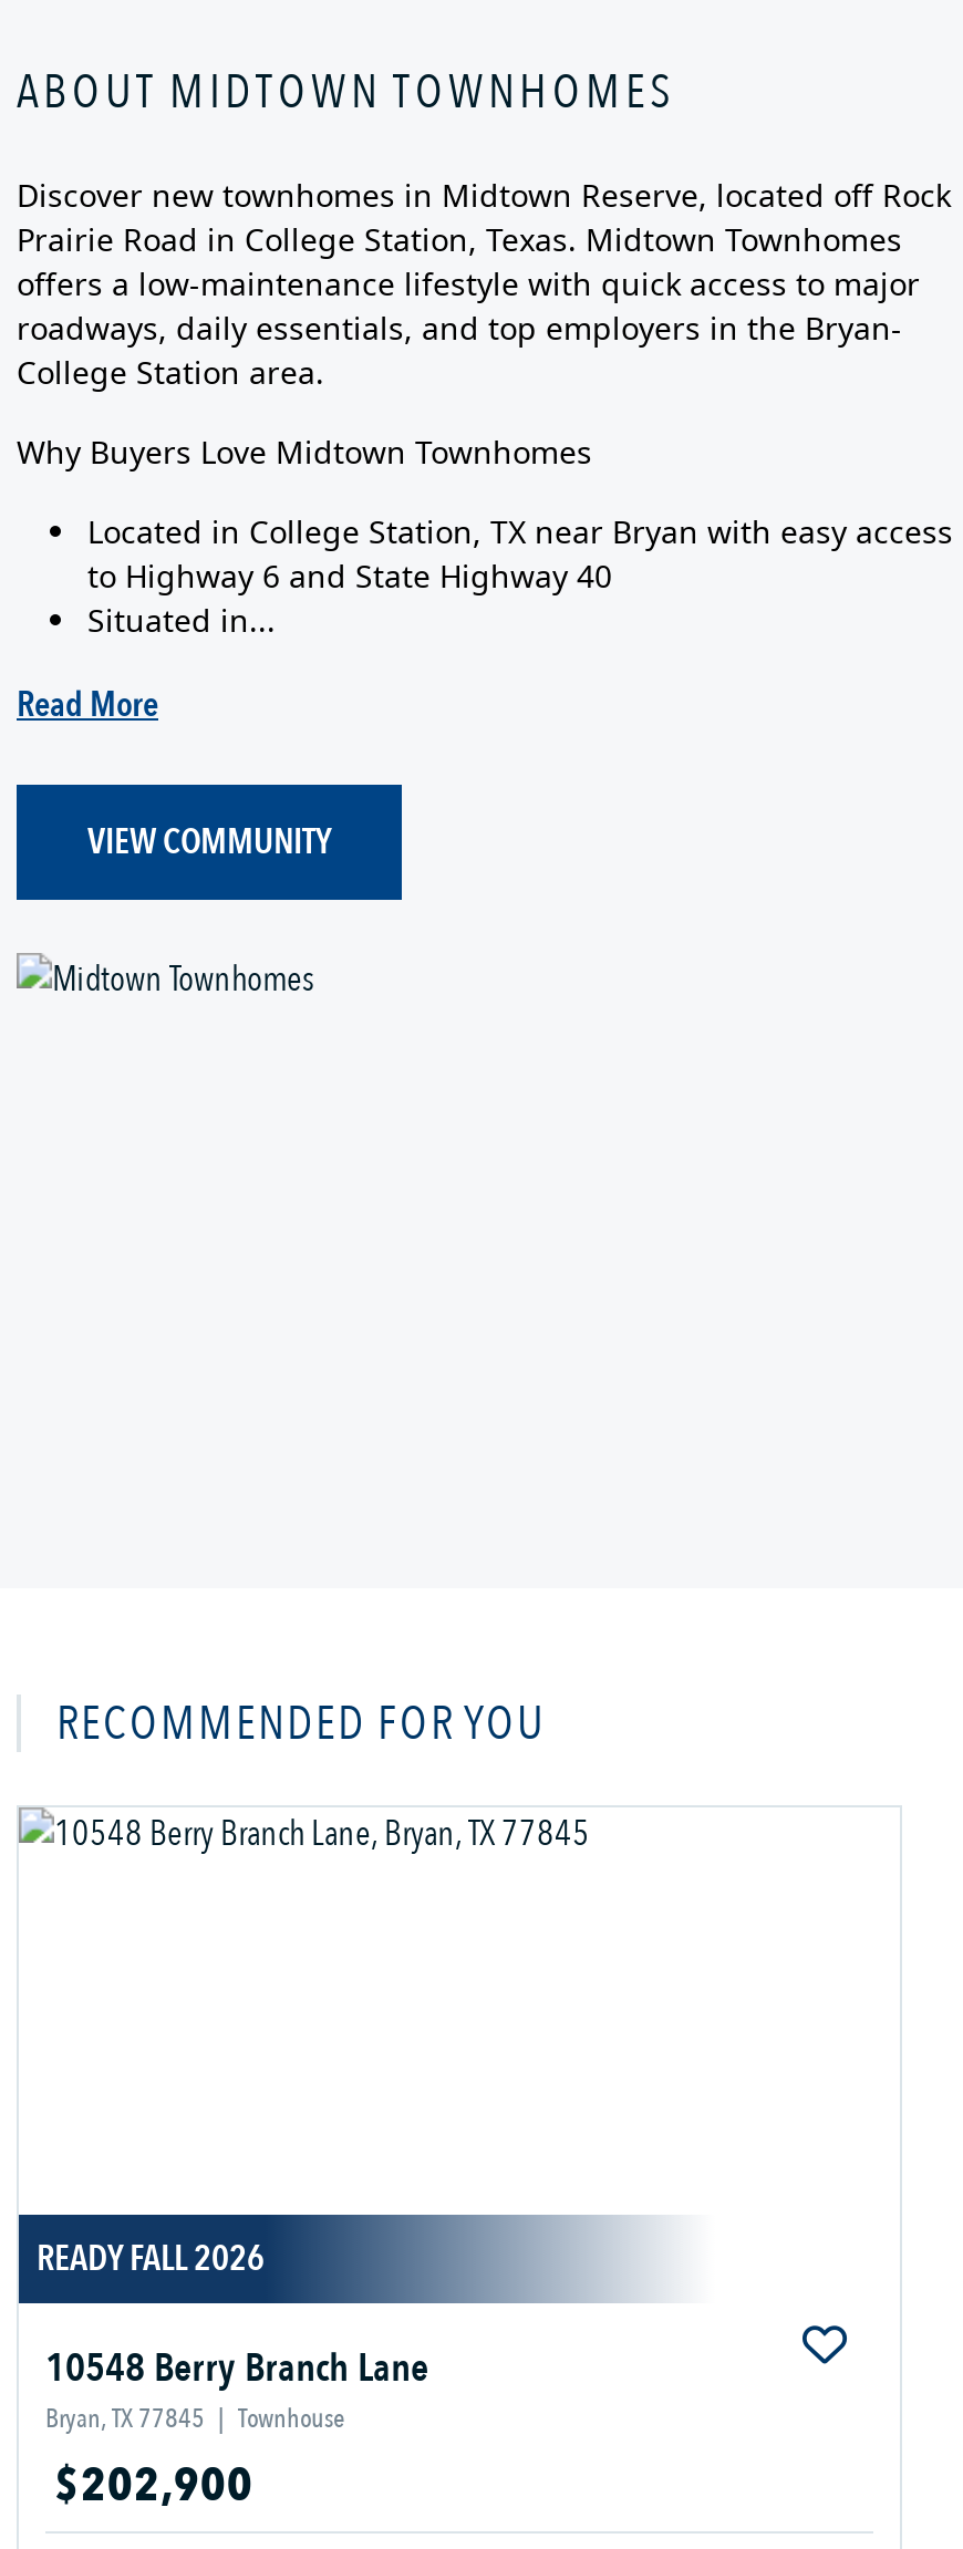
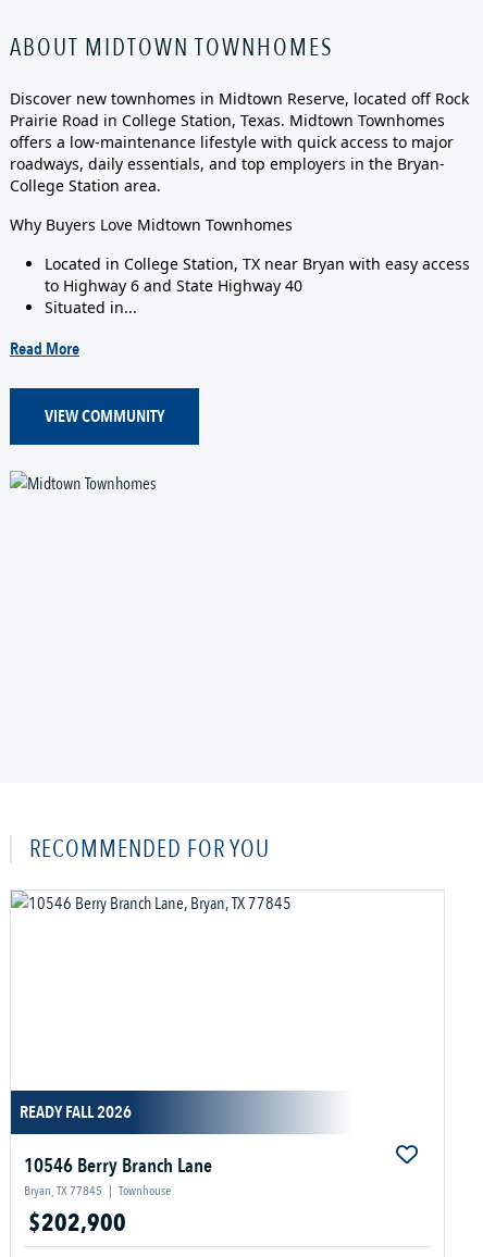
[45,2340,428,2396] 10548 Berry Branch Lane -> [24,1152,212,1180] 10546 Berry Branch Lane

